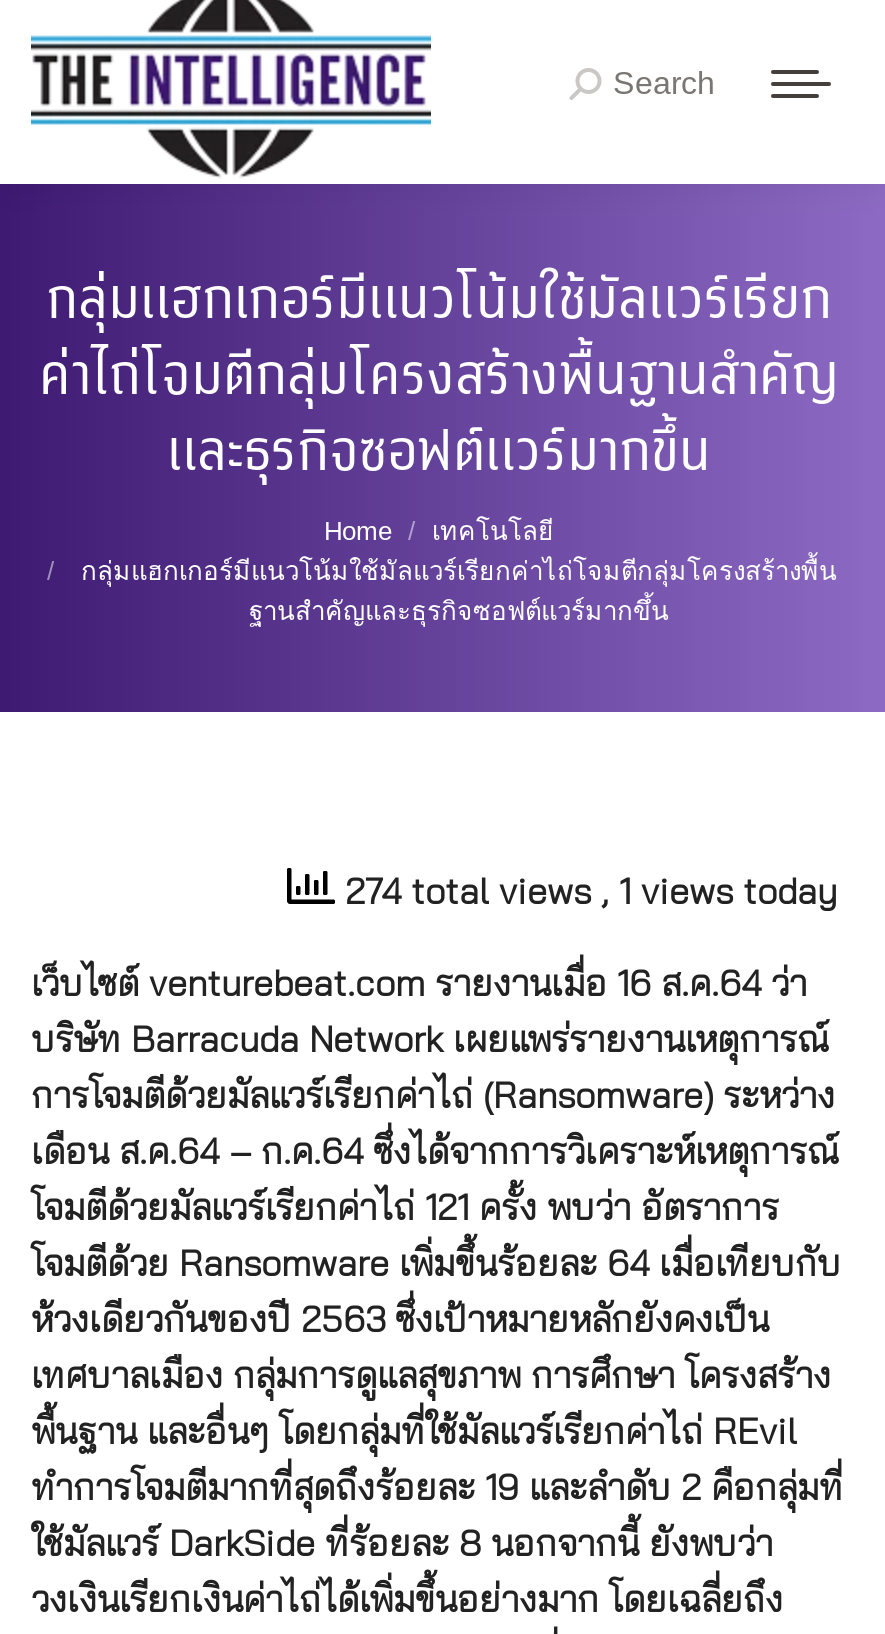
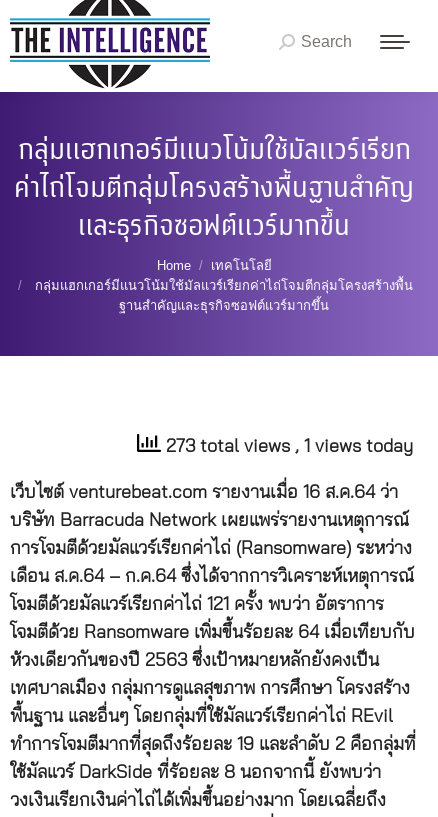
[335,876,837,912] 274 total views, 1 views today -> [161,438,413,456] 273 total views, 1 views today

